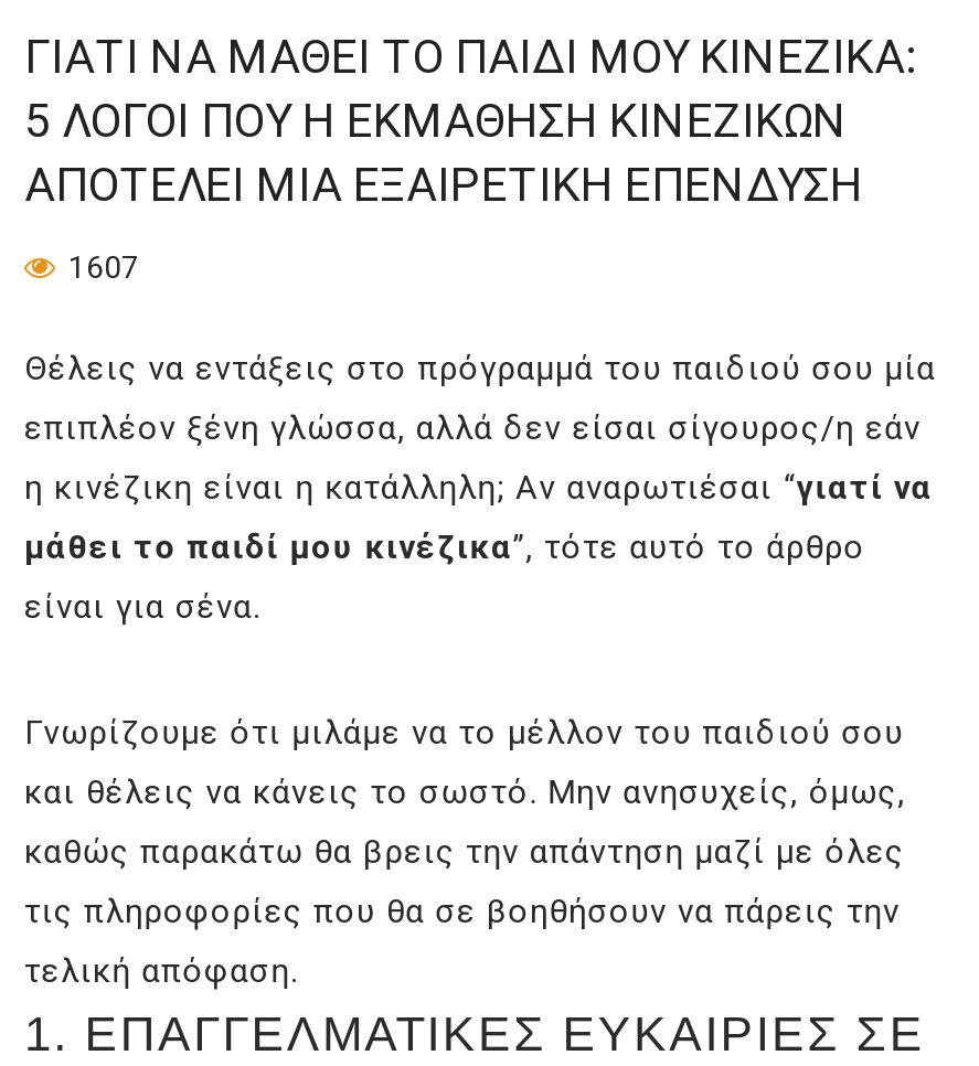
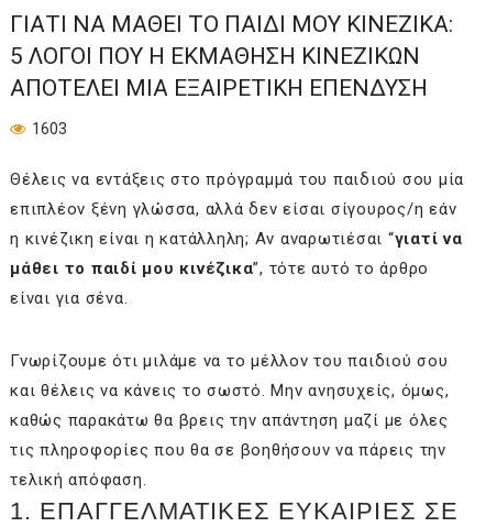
[62,249,139,284] 1607 -> [29,120,67,137] 1603

